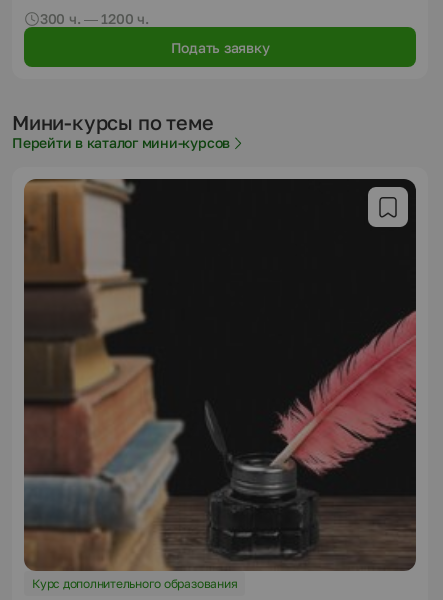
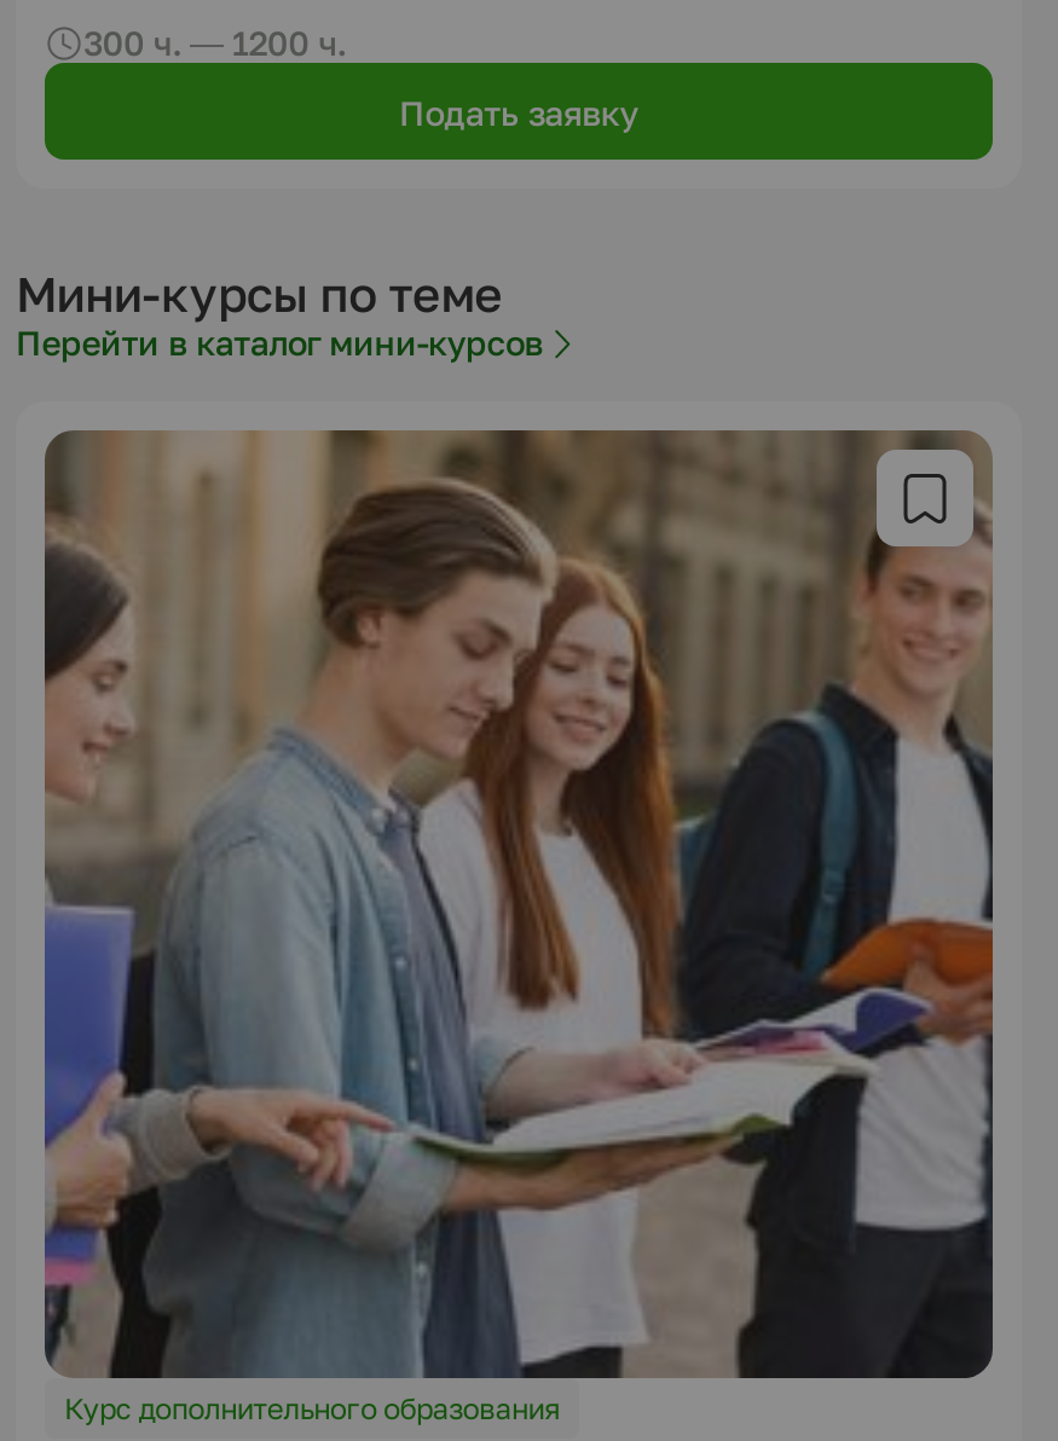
[23,178,417,572] [image] -> [42,428,995,1381] [image]

